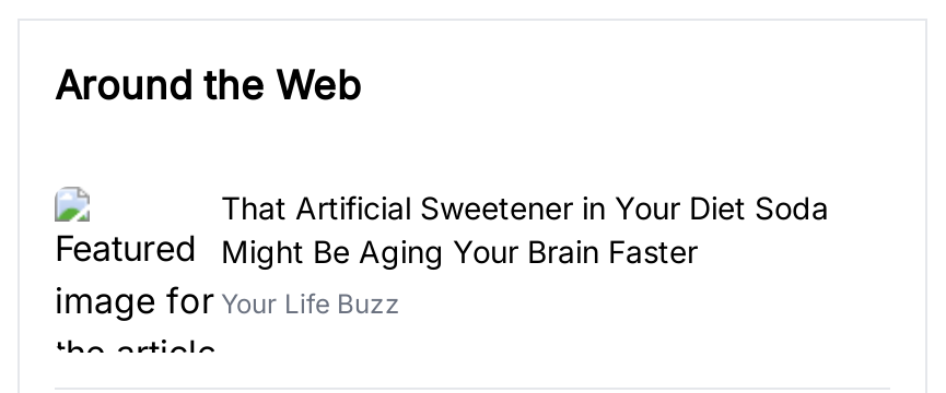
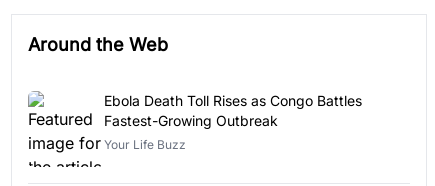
[221,188,829,269] That Artificial Sweetener in Your Diet Soda | Might Be Aging Your Brain Faster -> [104,92,362,129] Ebola Death Toll Rises as Congo Battles | Fastest-Growing Outbreak

